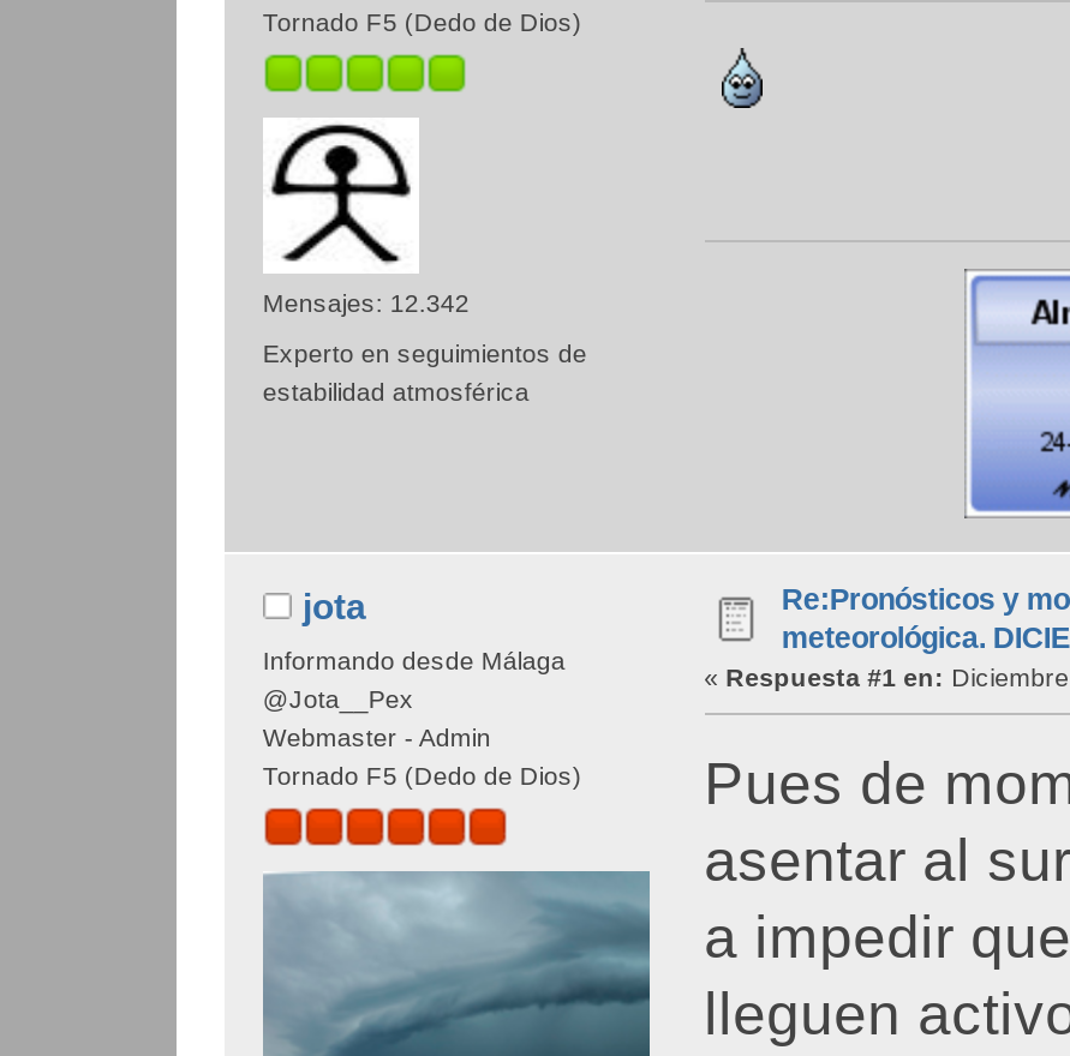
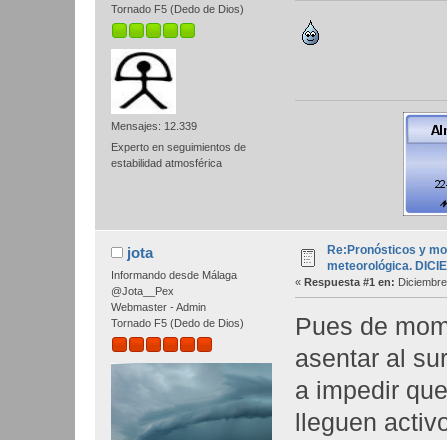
[263,287,469,316] Mensajes: 12.342 -> [111,120,197,132] Mensajes: 12.339

